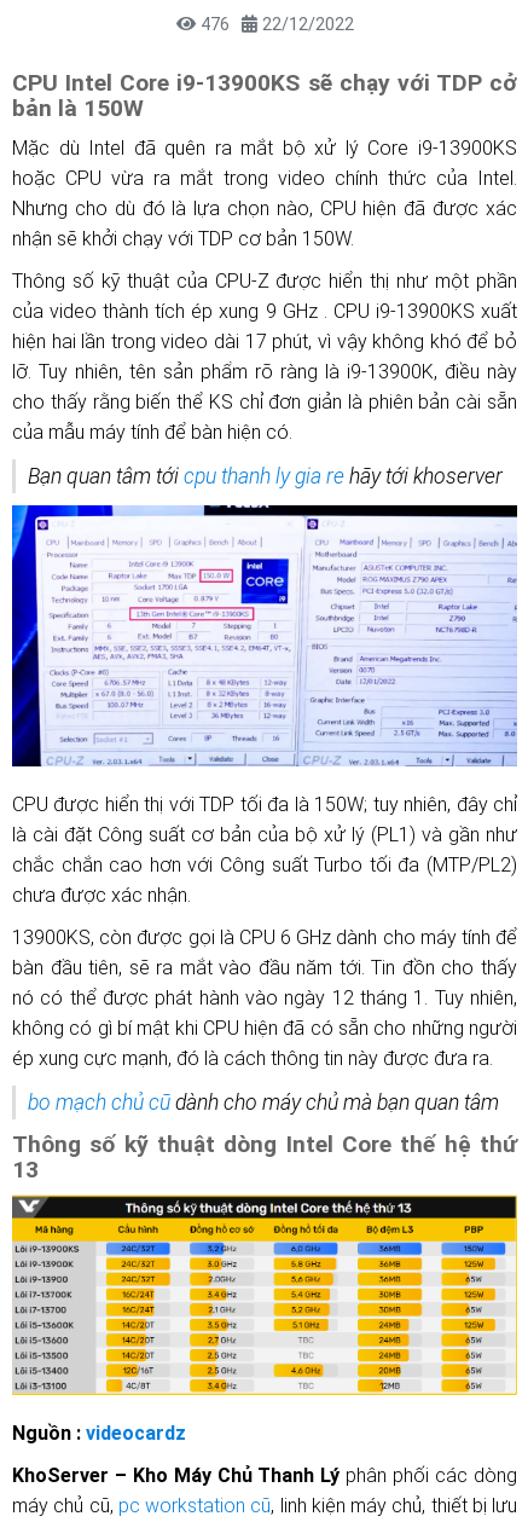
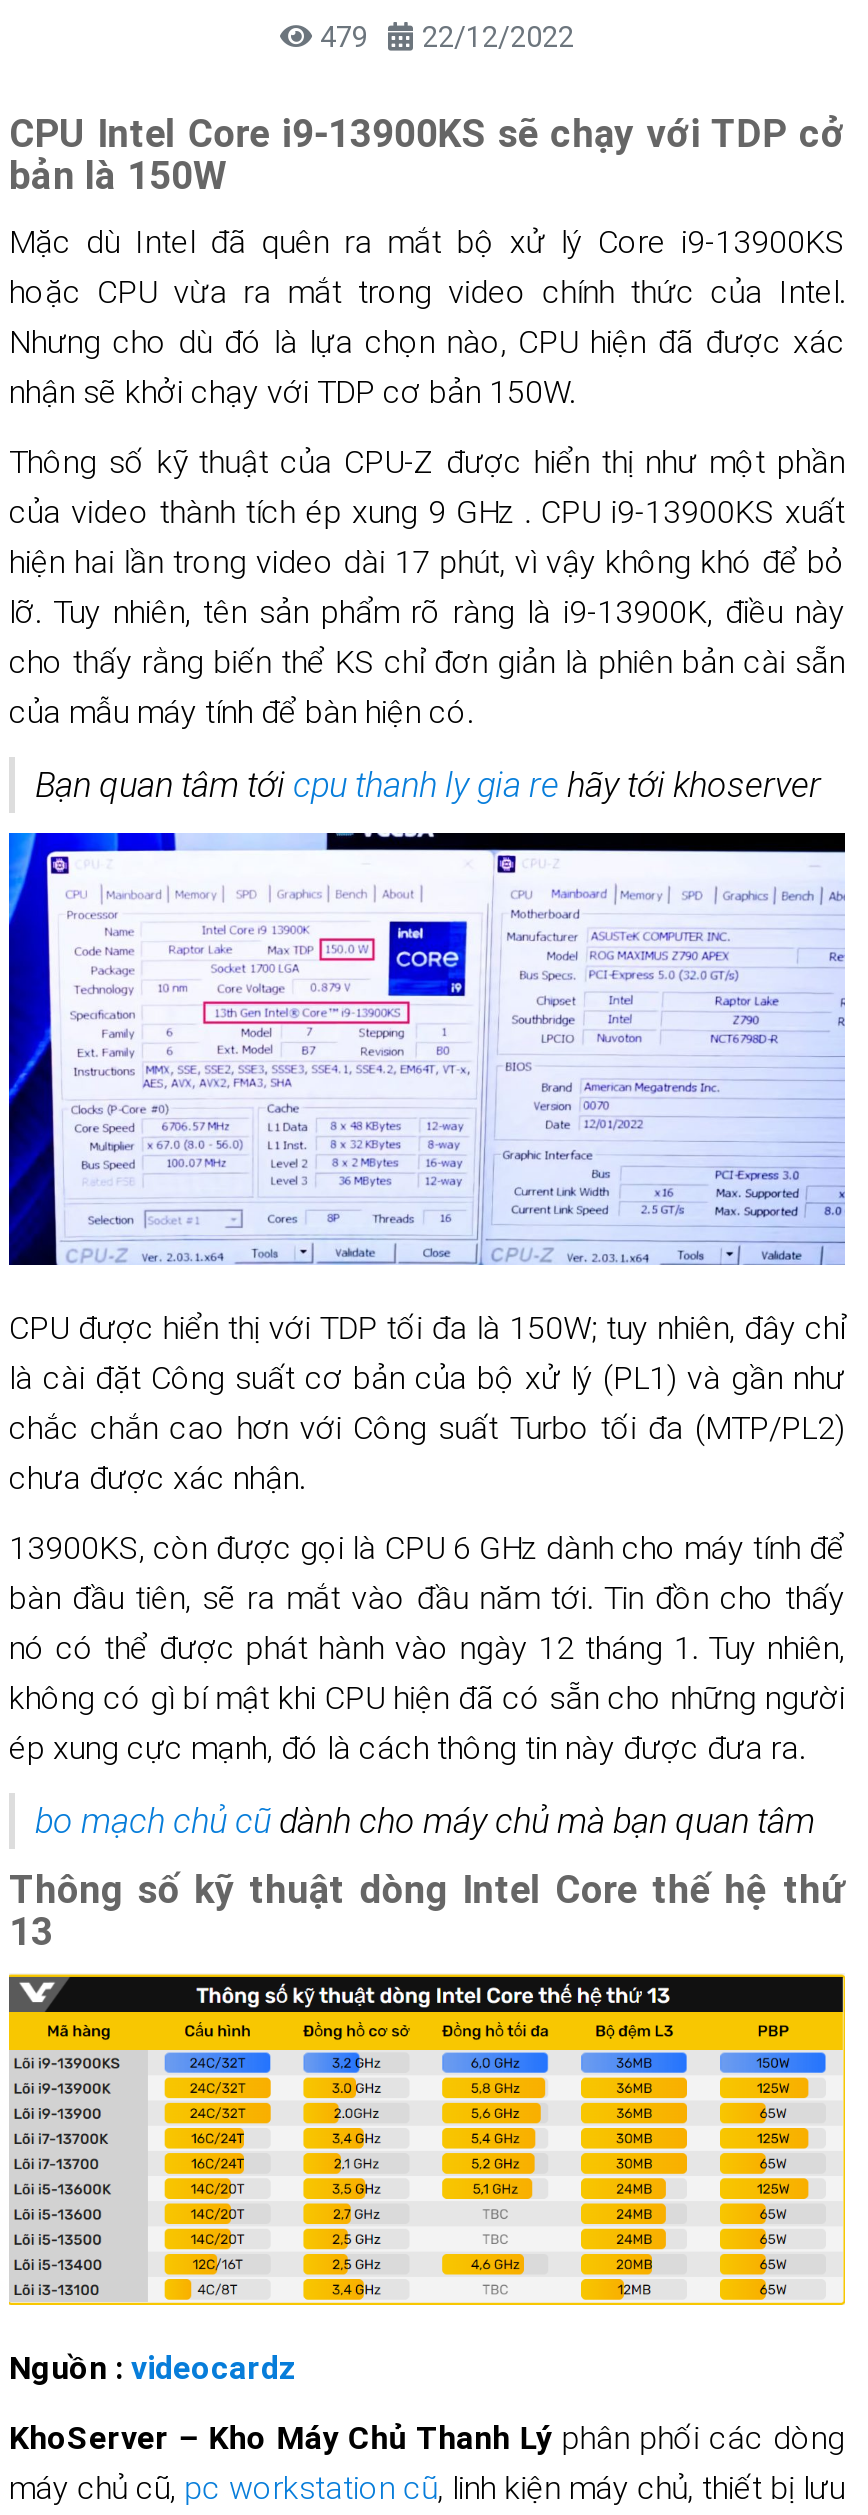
[195,14,353,35] 476 22/12/2022 -> [312,20,574,54] 479 22/12/2022

